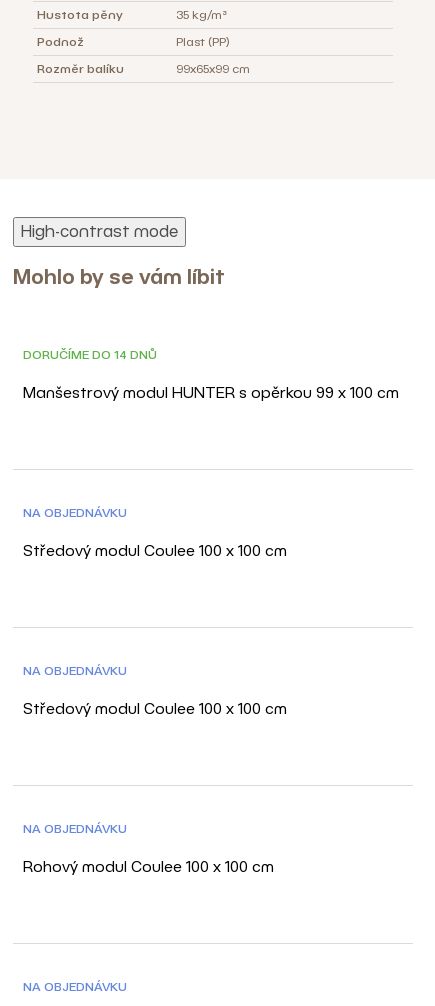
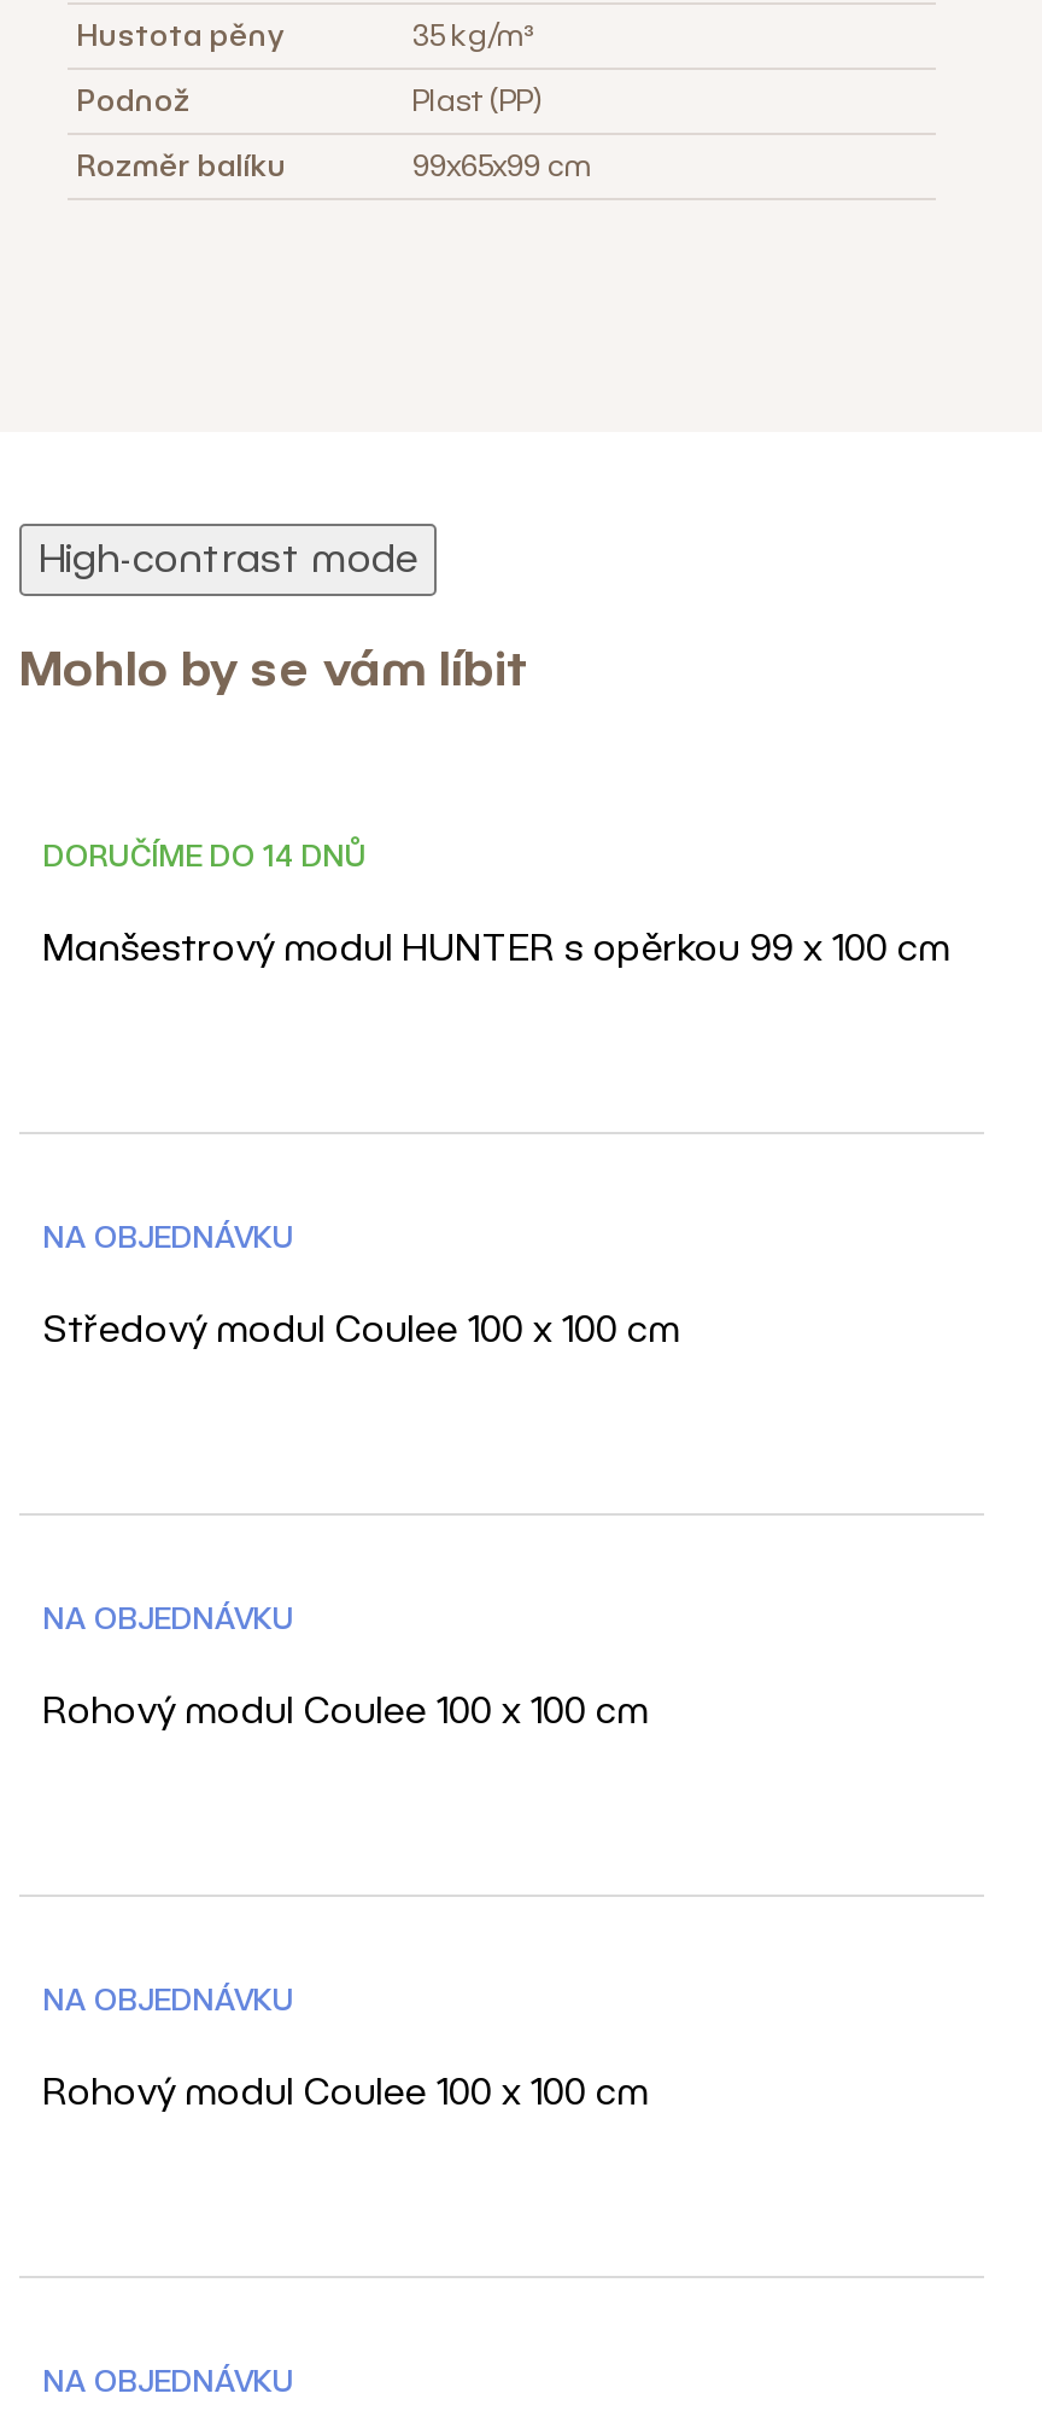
[23,700,287,717] Středový modul Coulee 100 x 100 cm -> [43,1690,649,1731] Rohový modul Coulee 100 x 100 cm

